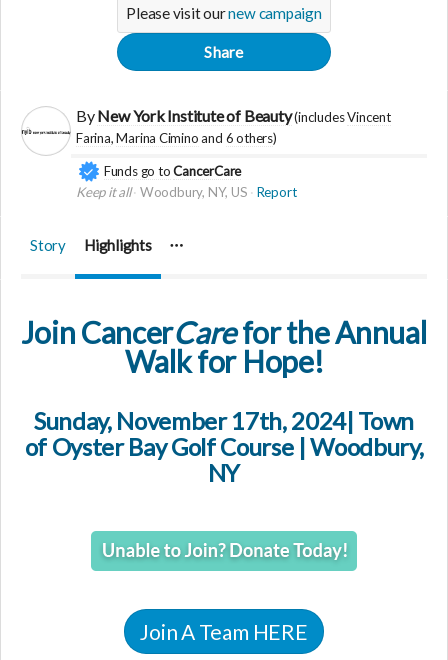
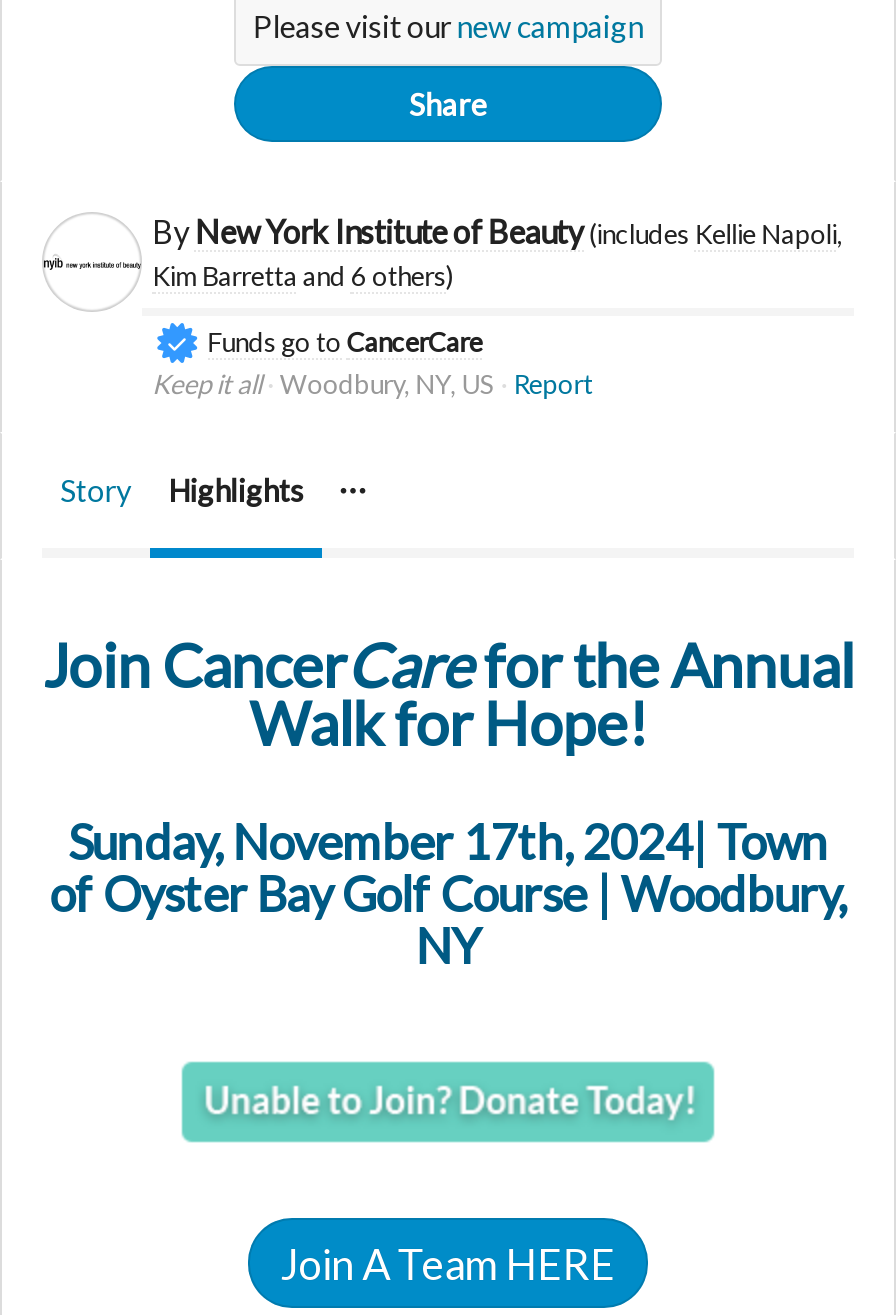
[76,106,391,146] By New York Institute of Beauty (includes Vincent | Farina Marina Cimino -> [152,211,837,291] By New York Institute of Beauty (includes Kellie Napoli | Kim Barretta

